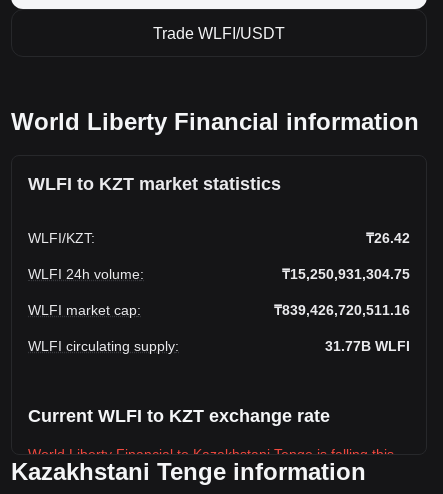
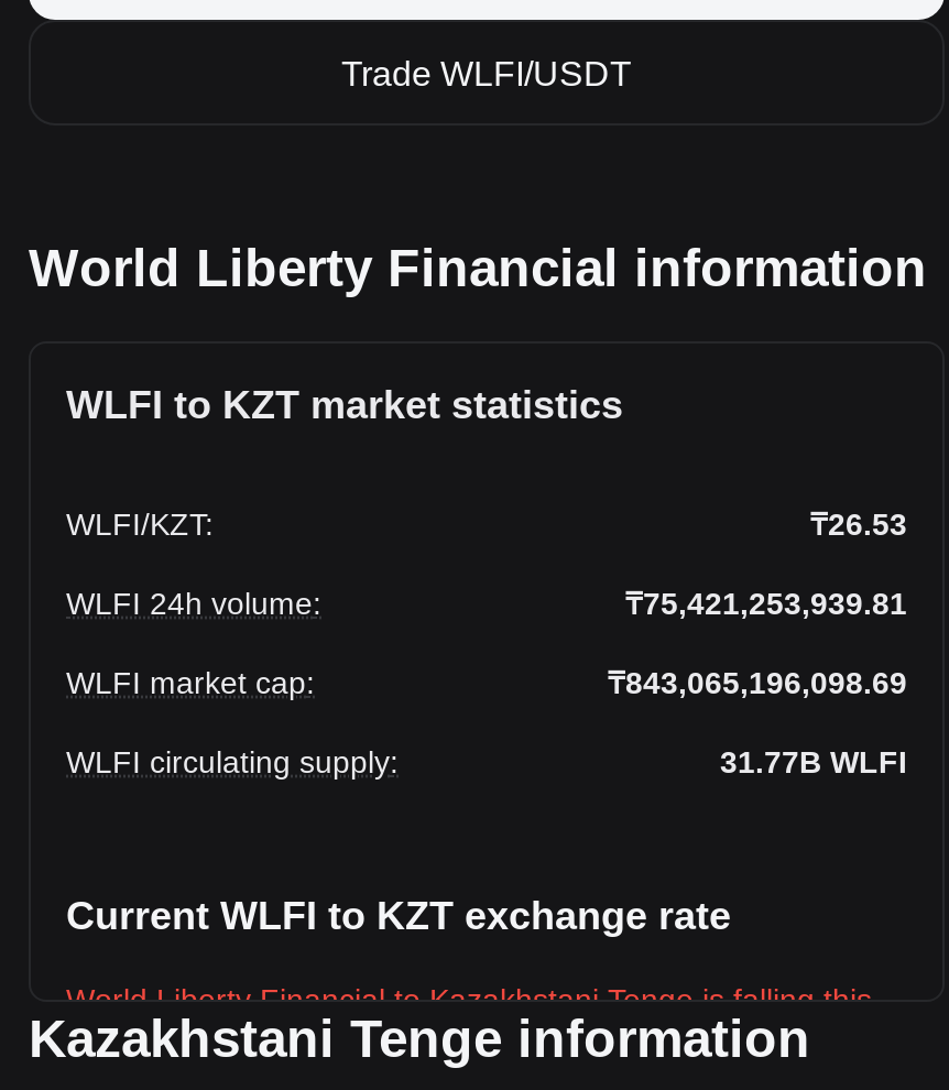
[366,230,410,246] ₸26.42 -> [810,506,907,542] ₸26.53
[282,266,410,282] ₸15,250,931,304.75 -> [625,586,907,621] ₸75,421,253,939.81
[274,302,410,318] ₸839,426,720,511.16 -> [608,665,907,700] ₸843,065,196,098.69

